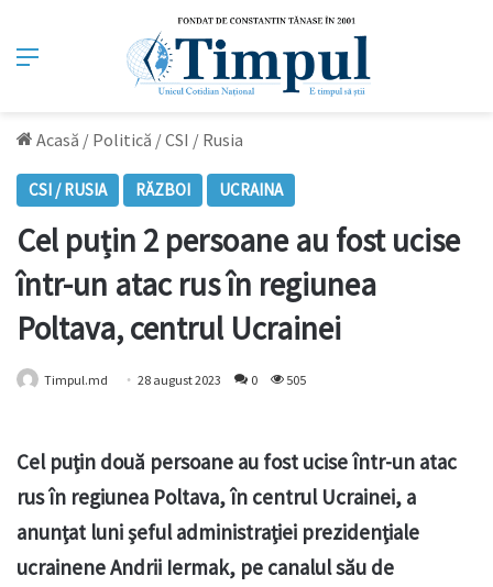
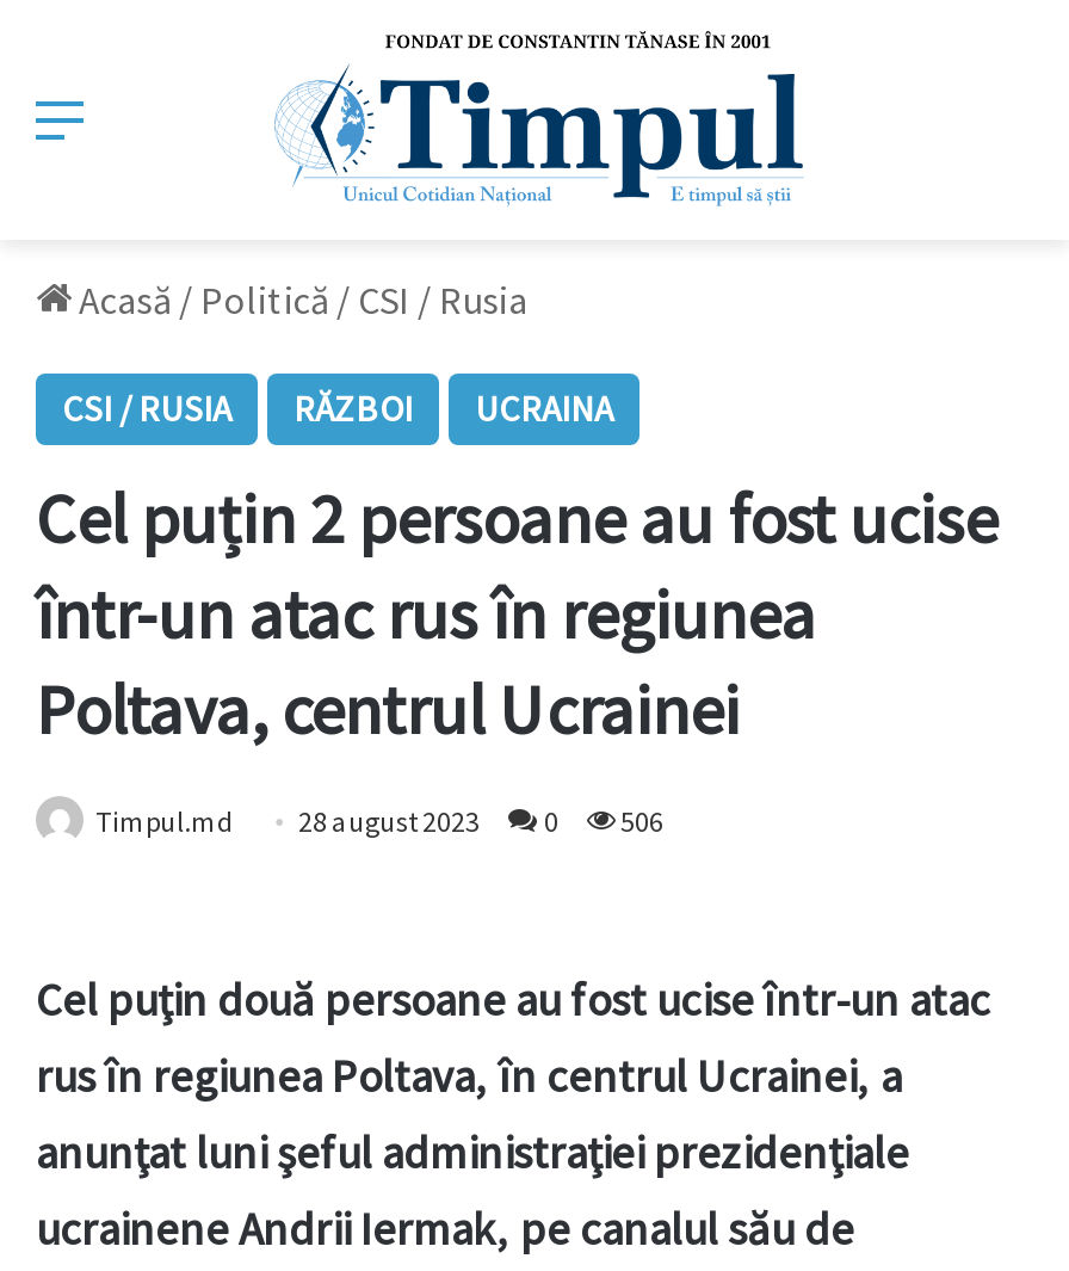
[44,372,306,388] Timpul.md 28 august 2023 0 505 -> [95,804,663,840] Timpul.md 28 august 2023 0 506

